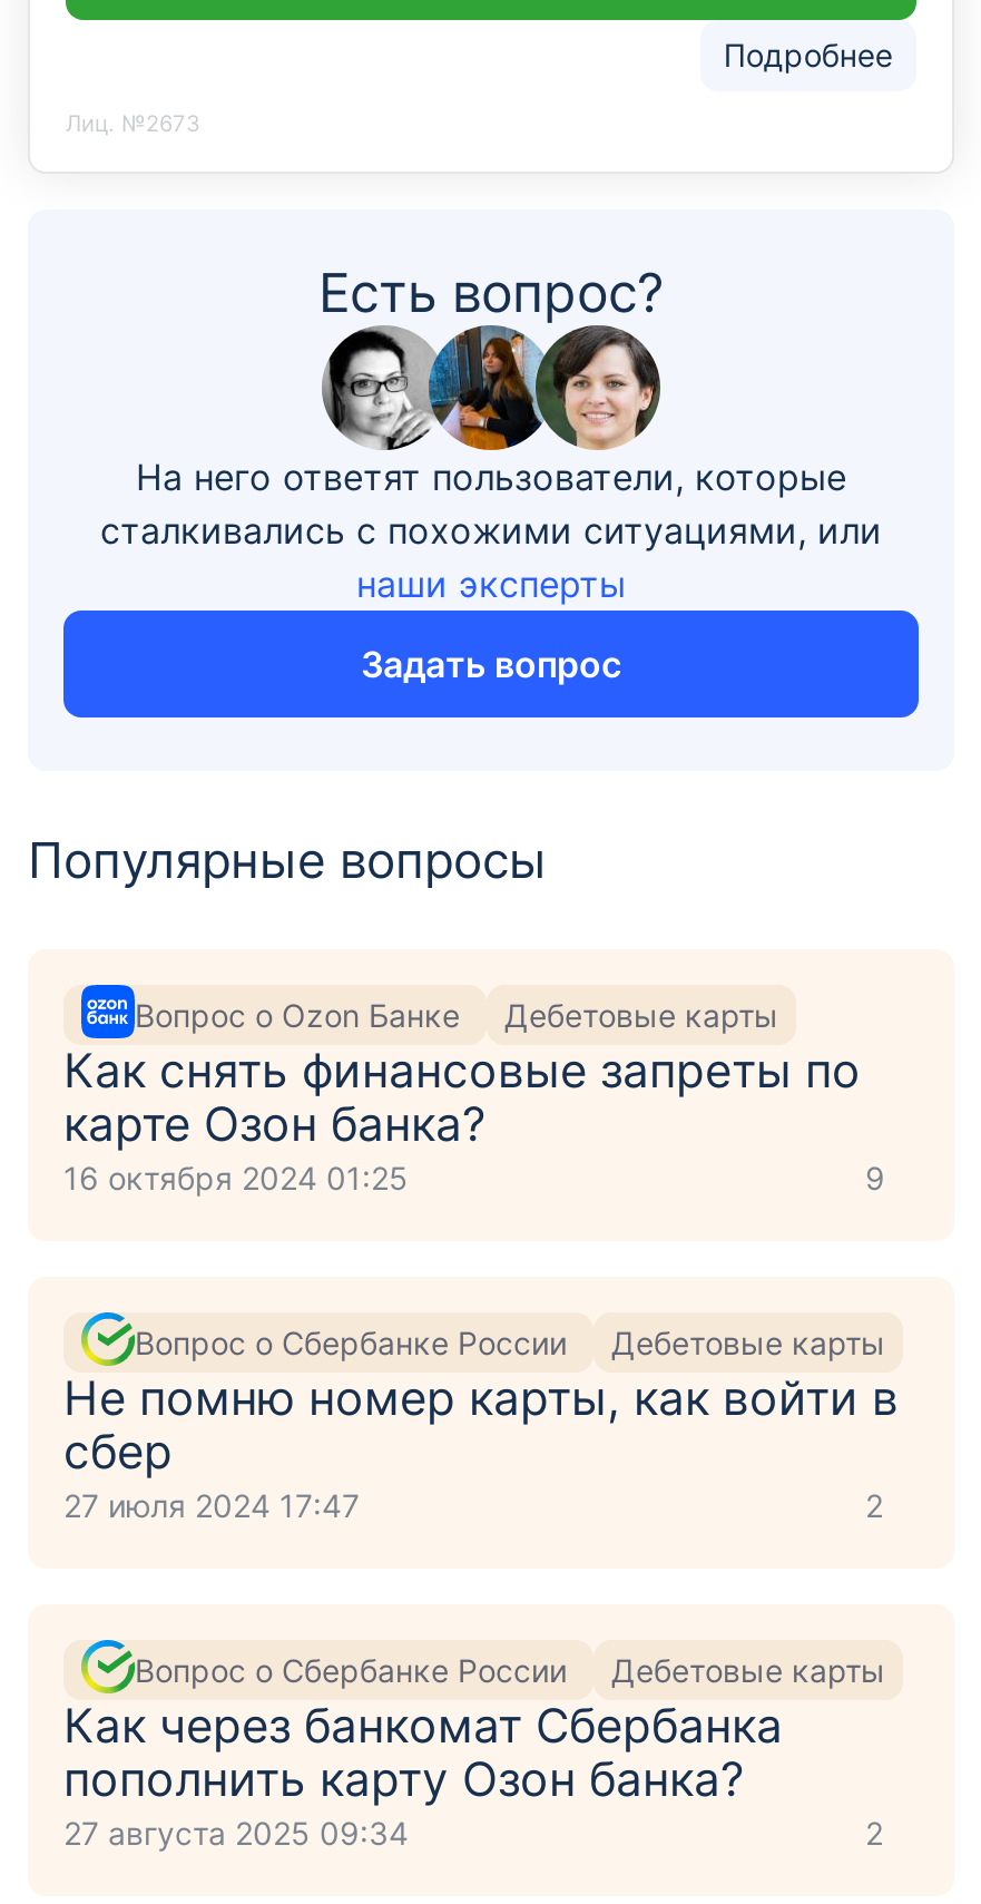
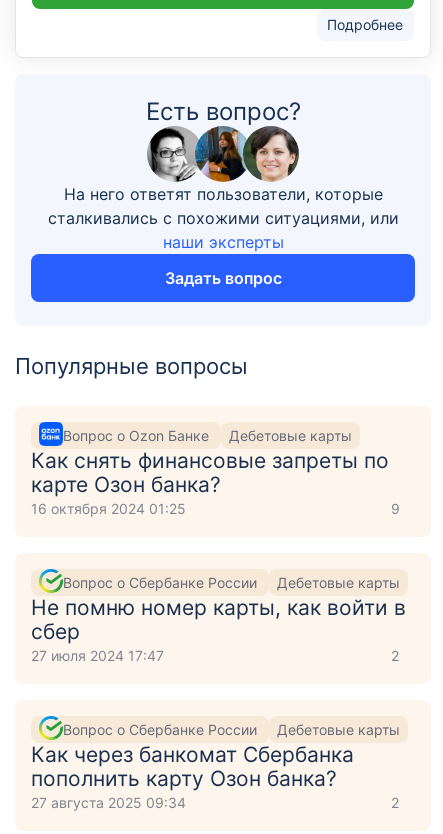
[66,108,199,135] Лиц. №2673 -> none

